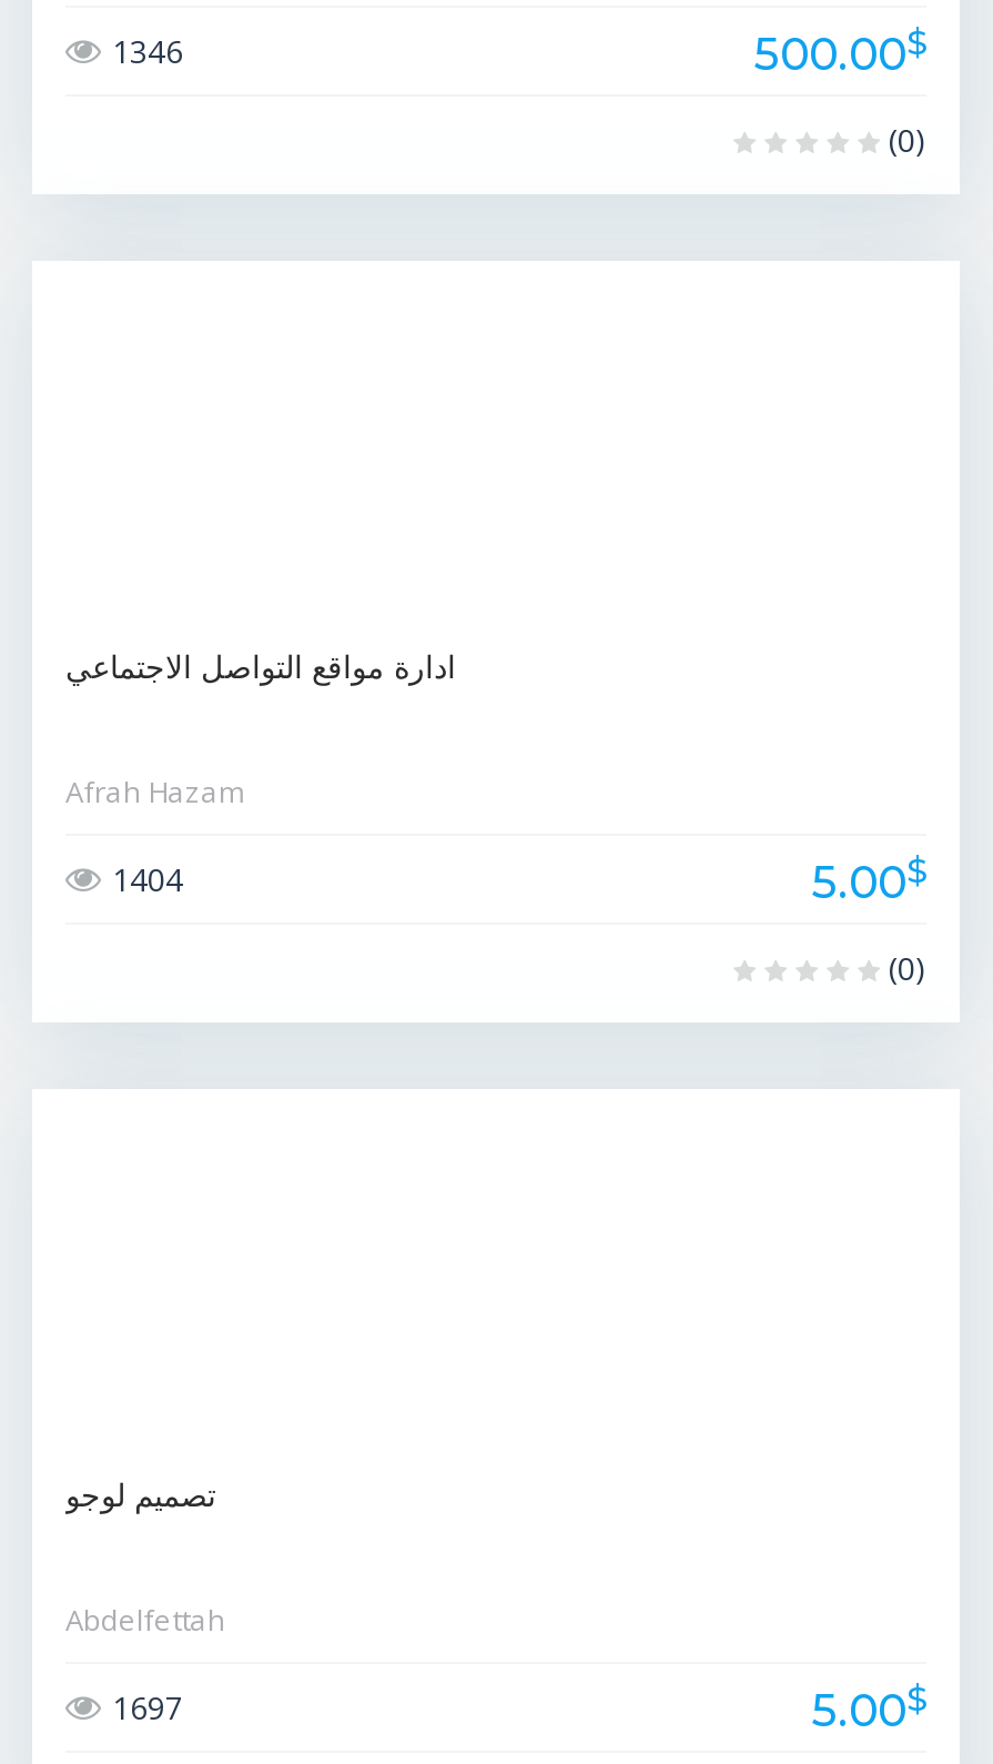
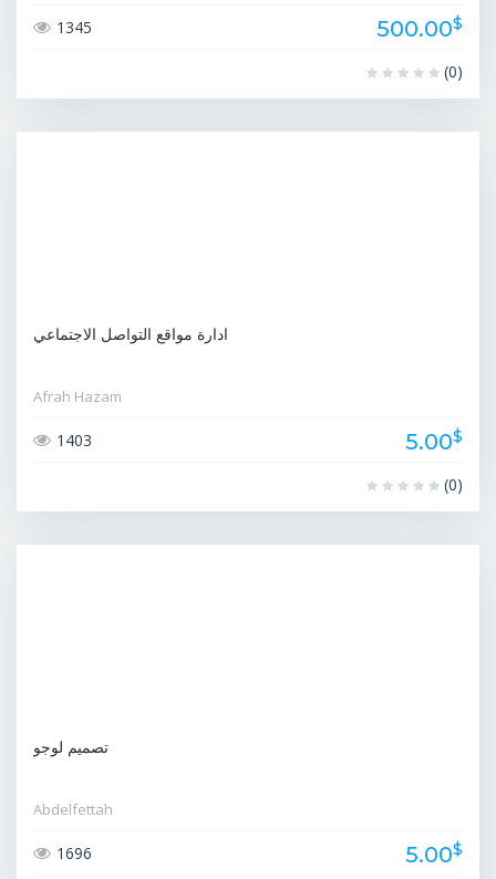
[112,30,183,72] 1346 -> [56,17,92,38] 1345
[112,858,183,900] 1404 -> [56,430,92,451] 1403
[112,1686,183,1728] 1697 -> [56,842,92,864] 1696

